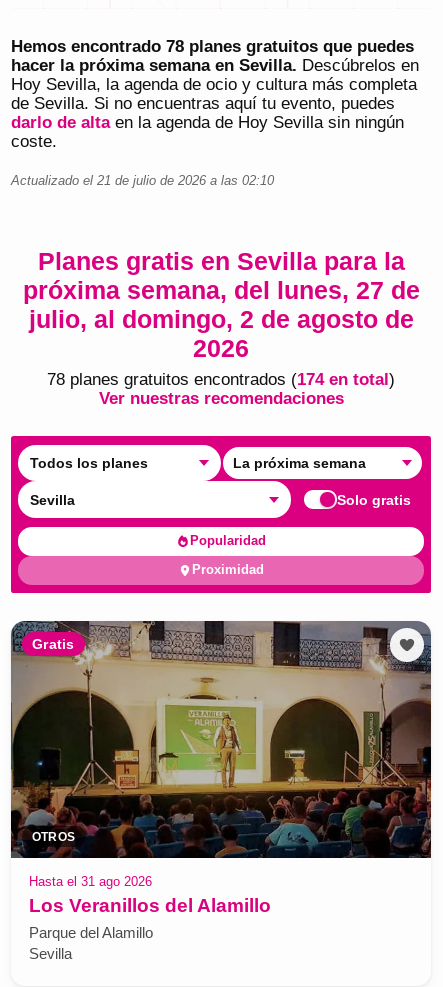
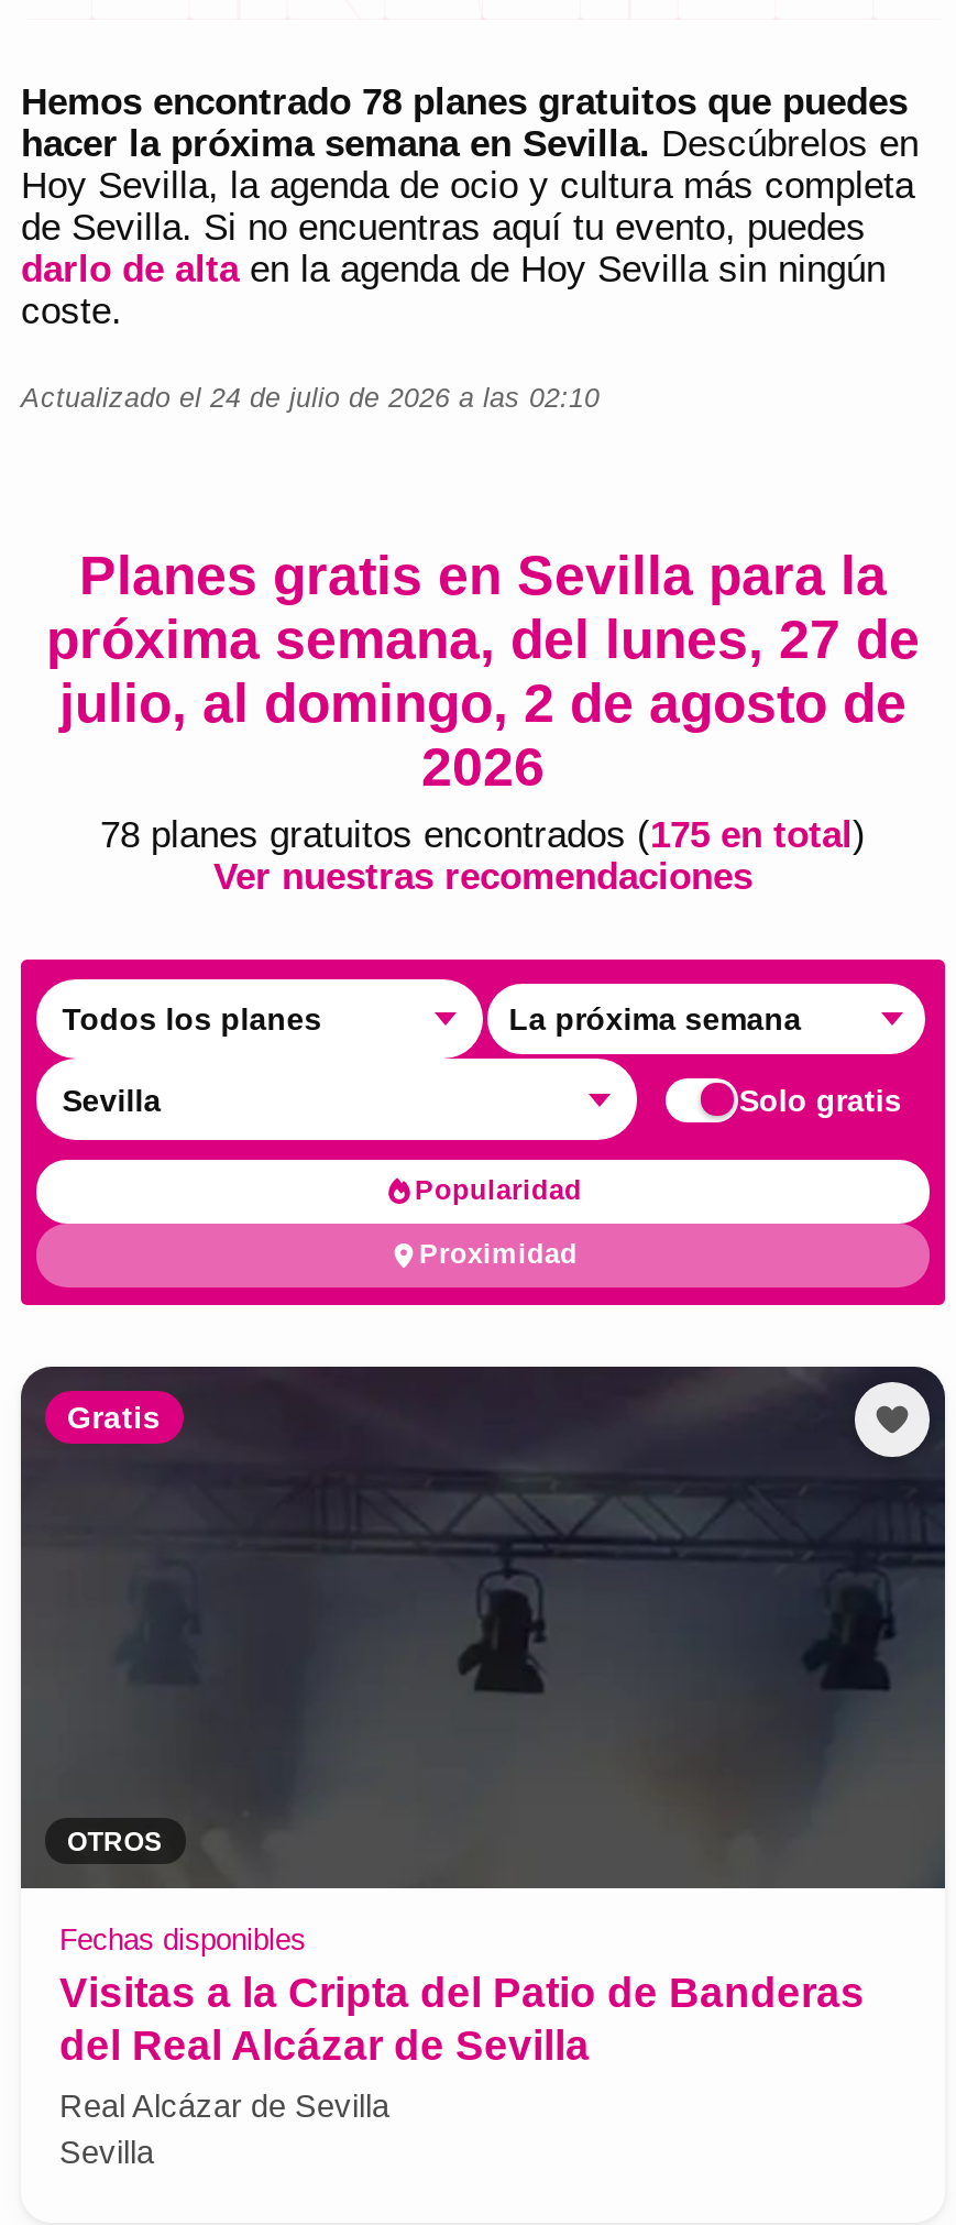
[11,174,274,188] Actualizado el 21 de julio de 2026 a las 02:10 -> [21,383,600,414] Actualizado el 24 de julio de 2026 a las 02:10
[47,370,395,389] 78 planes gratuitos encontrados (174 en total) -> [100,815,866,857] 78 planes gratuitos encontrados (175 en total)
[11,620,431,941] [image] | Hasta el 31 ago 2026 | Los Veranillos del Alamillo | Parque del Alamillo -> [21,1364,945,2124] [image] | Fechas disponibles | Visitas a la Cripta del Patio de Banderas | del Real Alcázar de Sevilla | Real Alcázar de Sevilla

